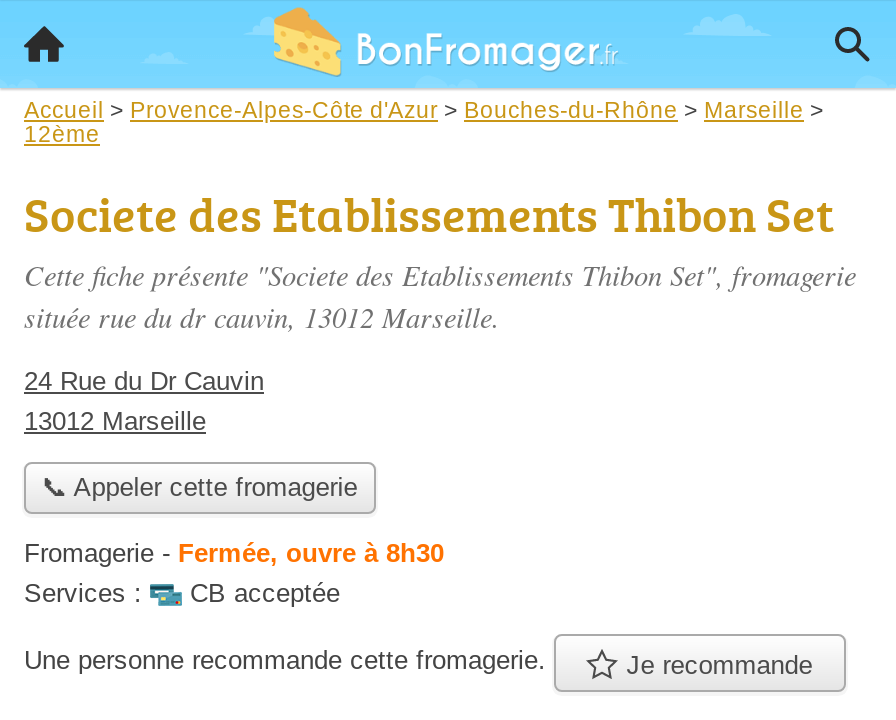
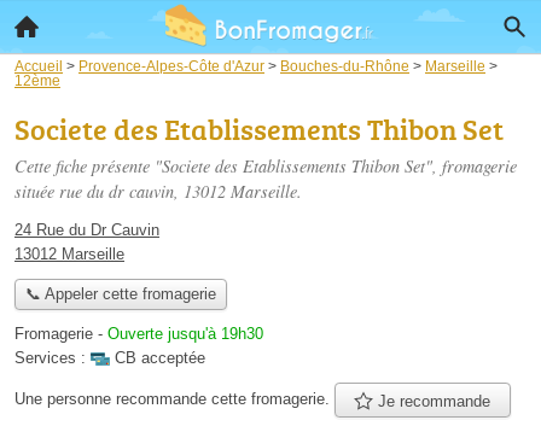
[24,539,444,569] Fromagerie - Fermée, ouvre à 8h30 -> [14,325,263,343] Fromagerie - Ouverte jusqu'à 19h30

